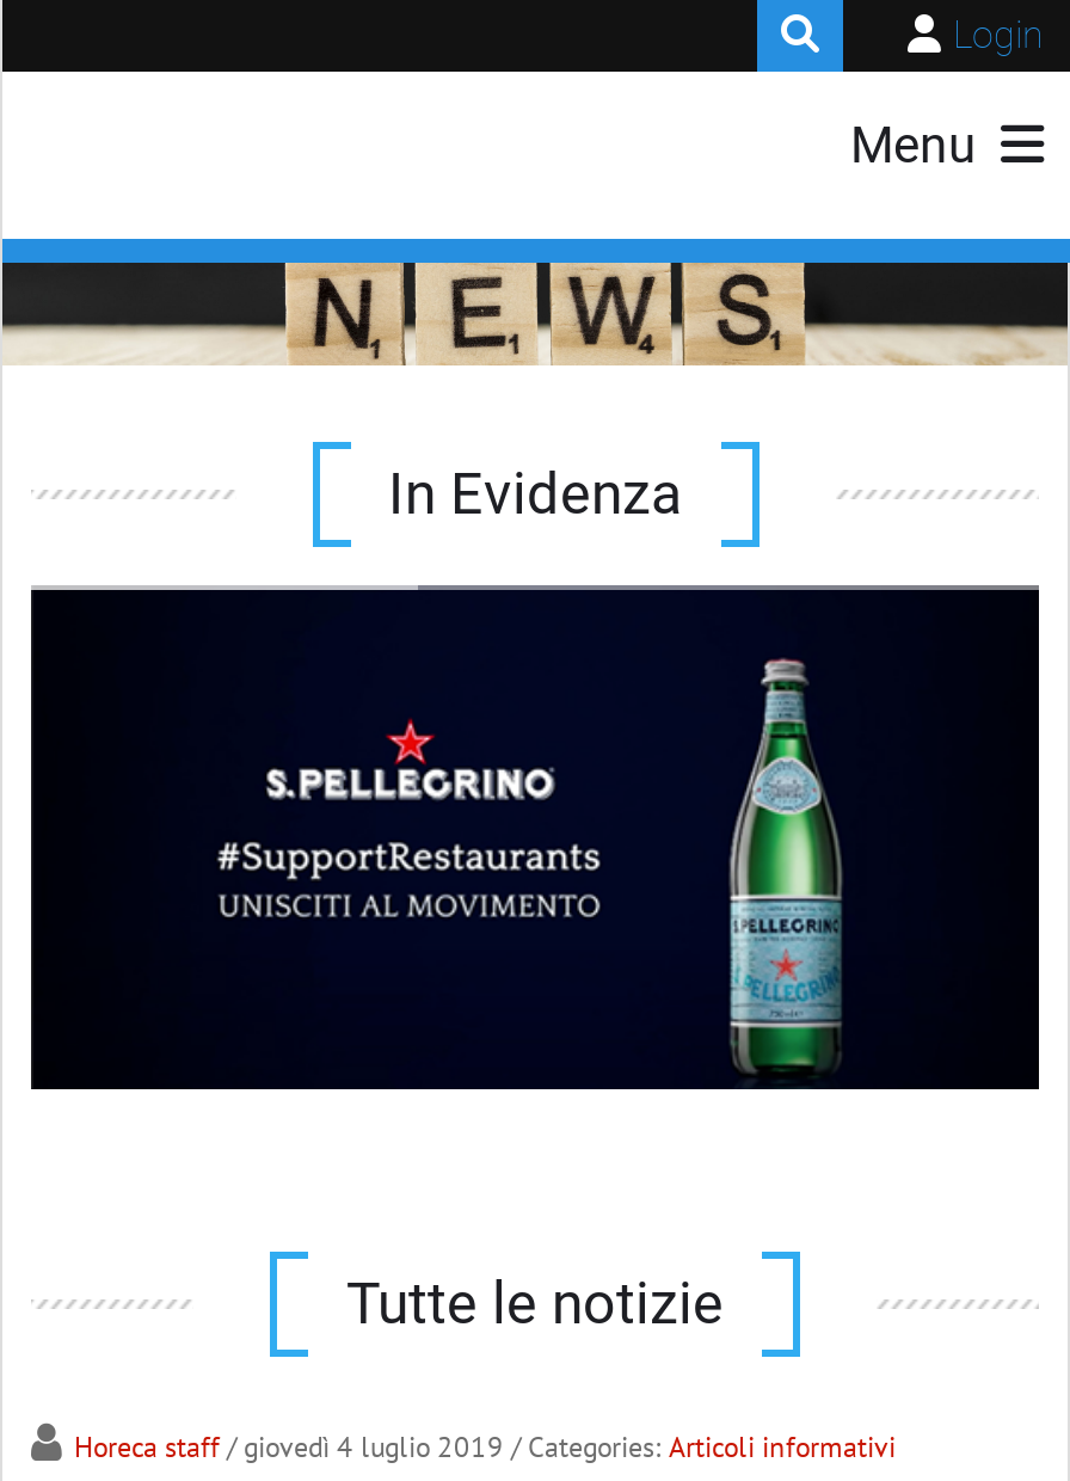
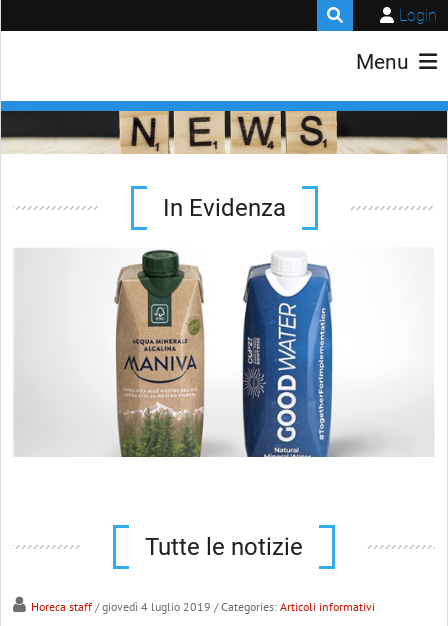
[29,583,1041,1092] [image] -> [13,246,435,458] [image]

